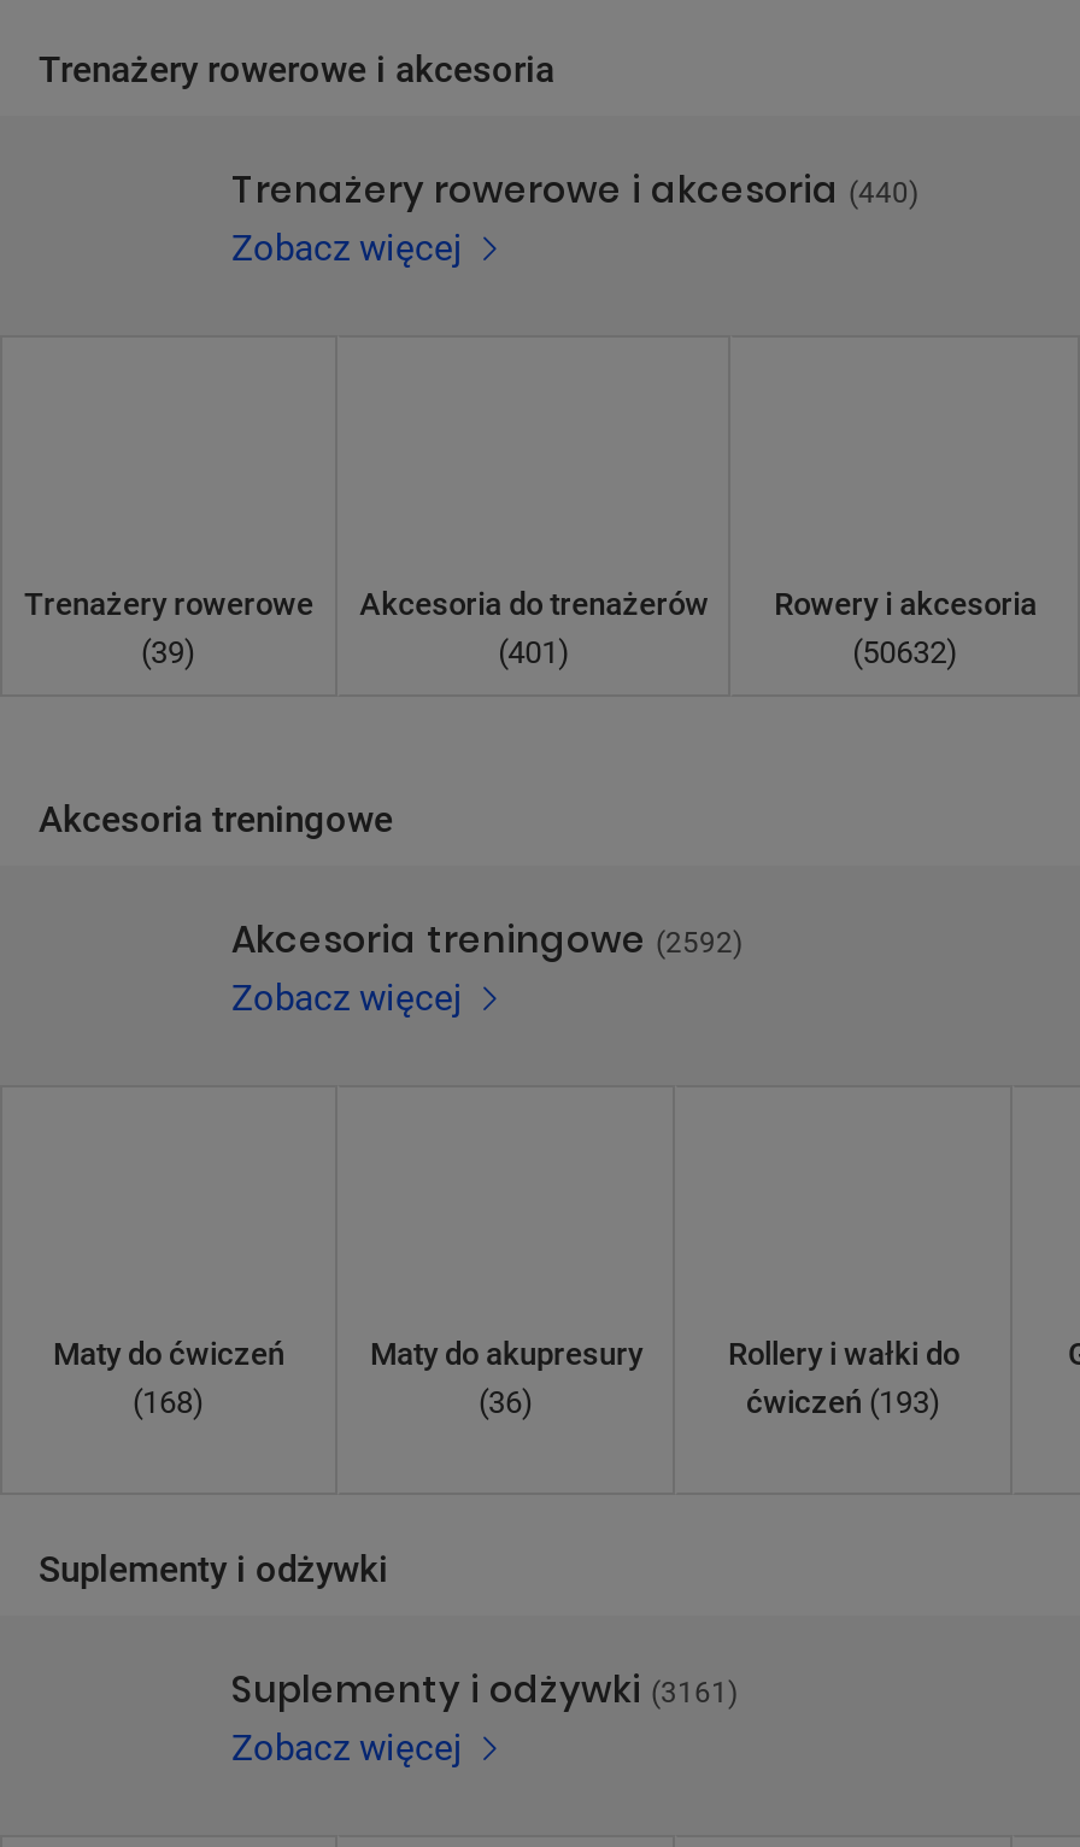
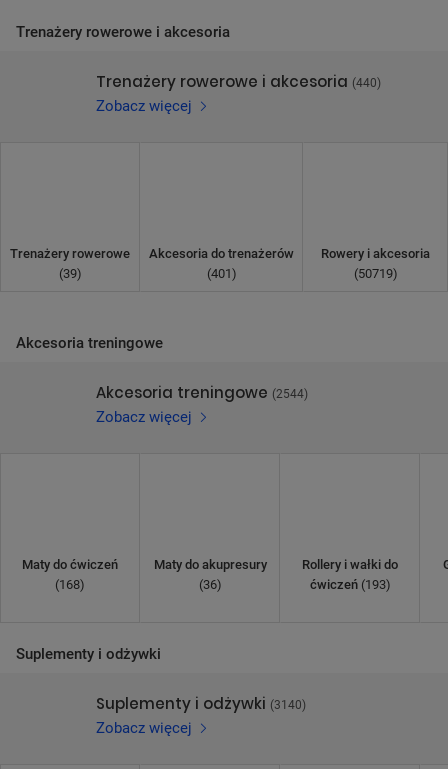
[852,629,958,673] (50632) -> [354,264,398,282] (50719)
[231,914,742,964] Akcesoria treningowe (2592) -> [96,382,308,403] Akcesoria treningowe (2544)
[231,1664,738,1714] Suplementy i odżywki (3161) -> [96,693,306,714] Suplementy i odżywki (3140)

